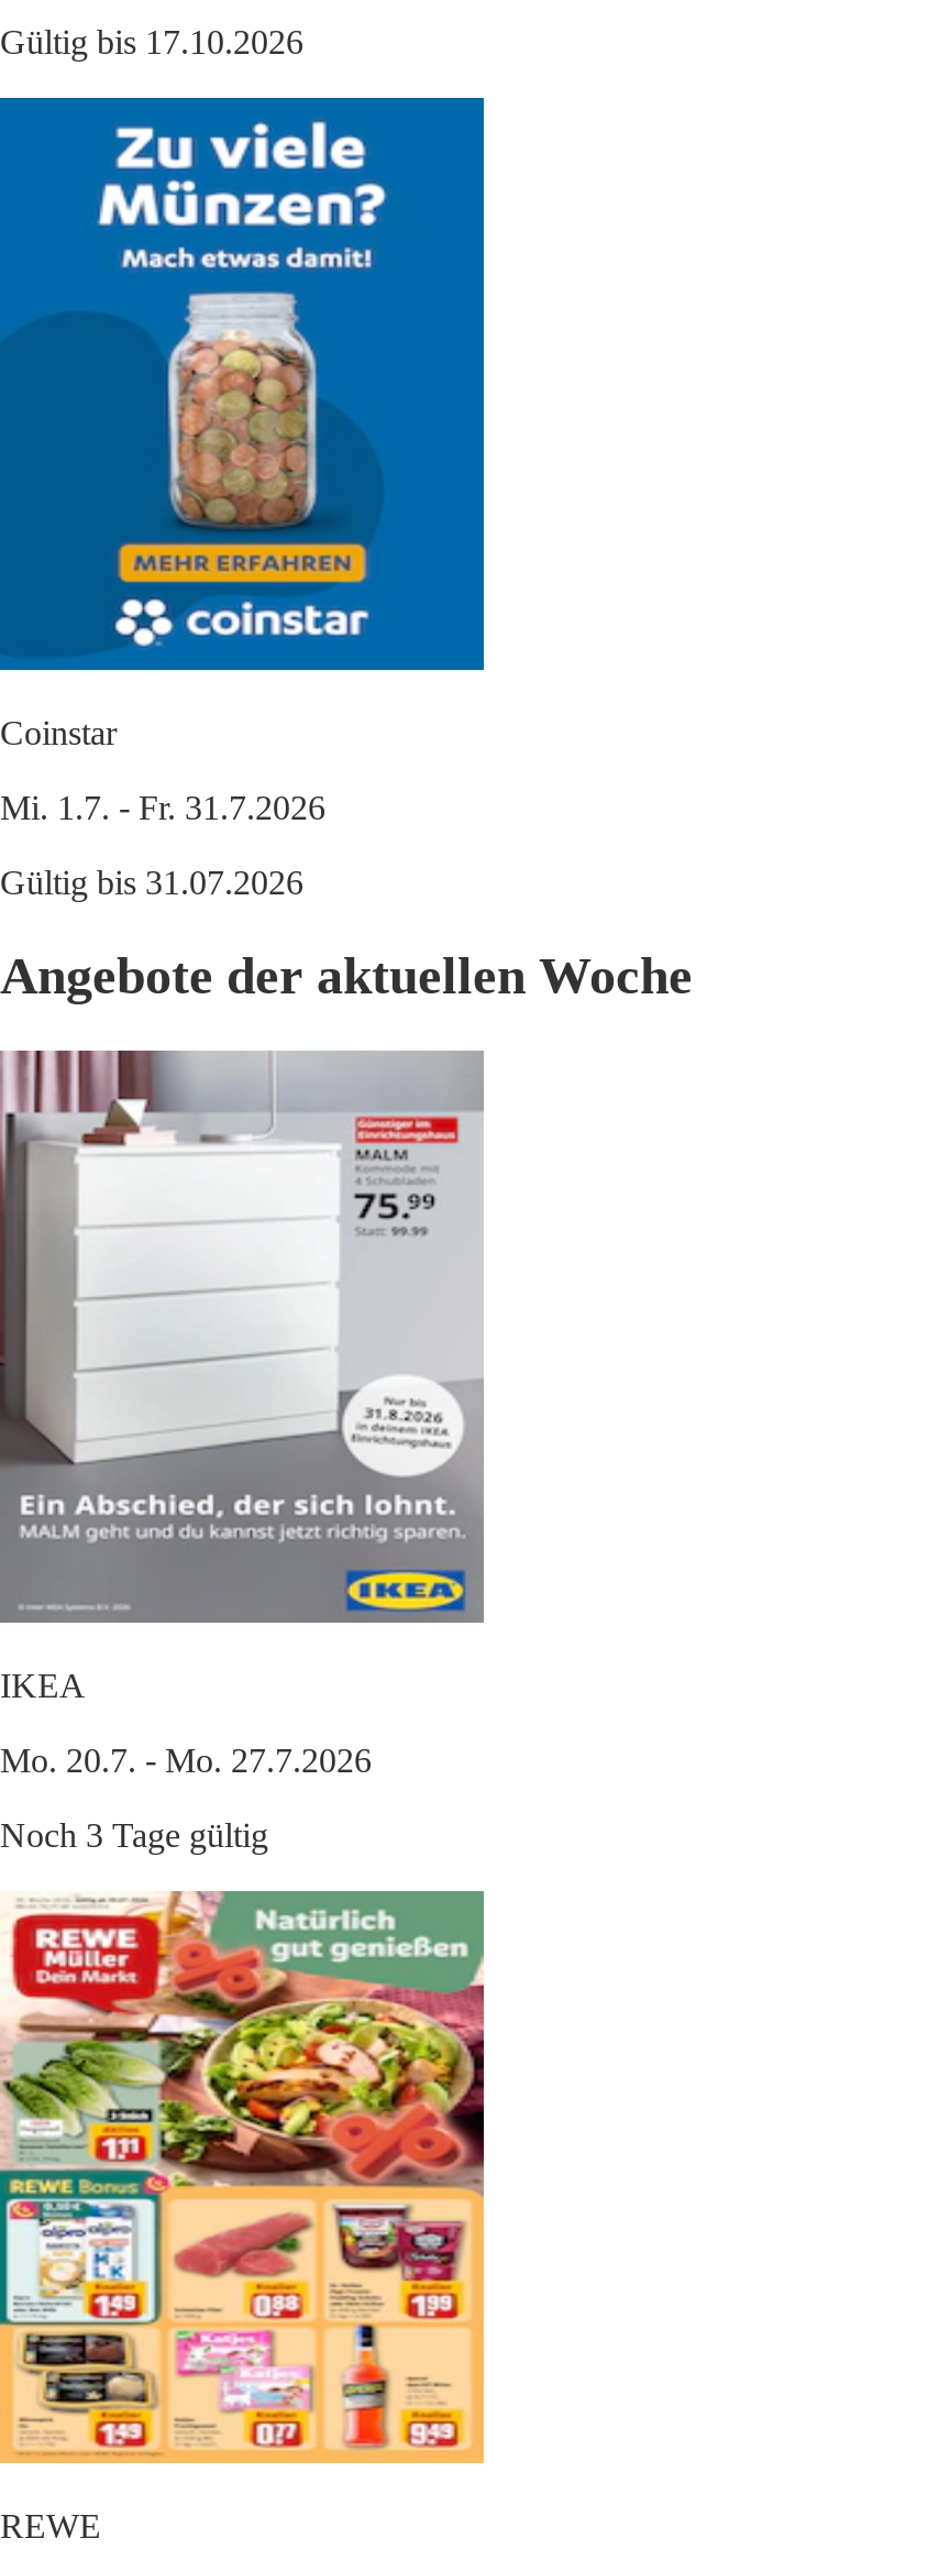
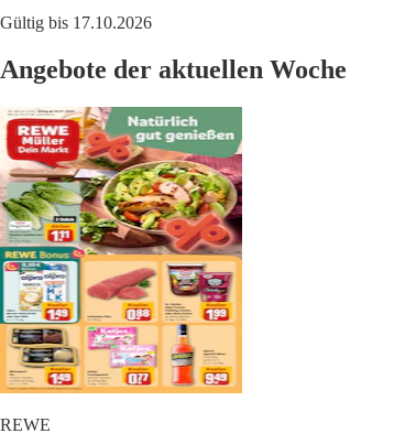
[0,96,486,901] [image] | Coinstar | Mi. 1.7. - Fr. 31.7.2026 | Gültig bis 31.07.2026 -> none
[0,1048,486,1854] [image] | IKEA | Mo. 20.7. - Mo. 27.7.2026 | Noch 3 Tage gültig -> none

